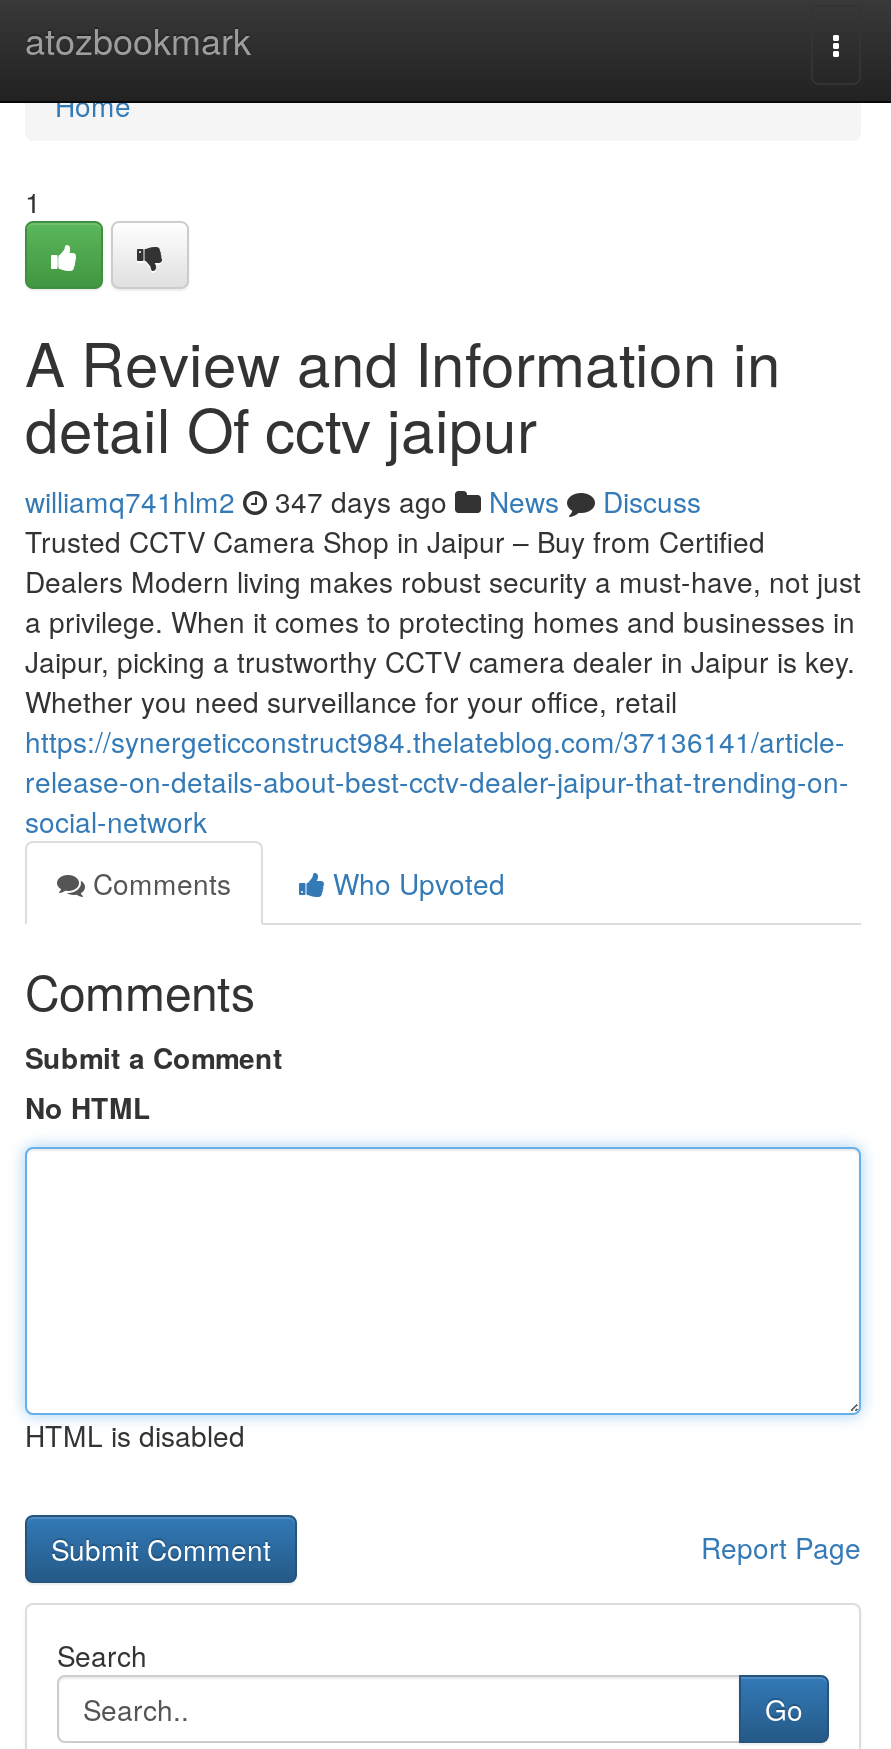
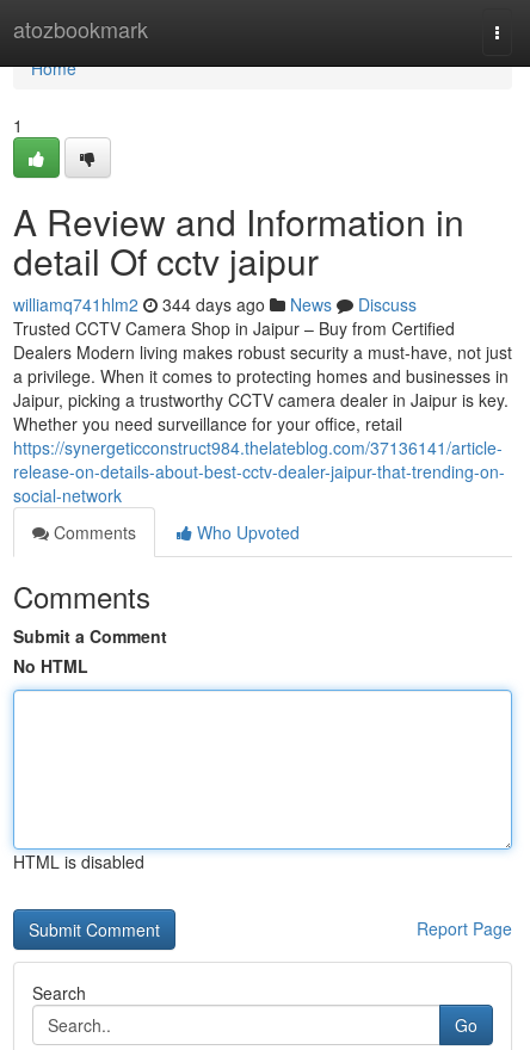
[25,481,701,521] williamq741hlm2 347 days ago News Discuss -> [13,292,417,316] williamq741hlm2 344 days ago News Discuss

